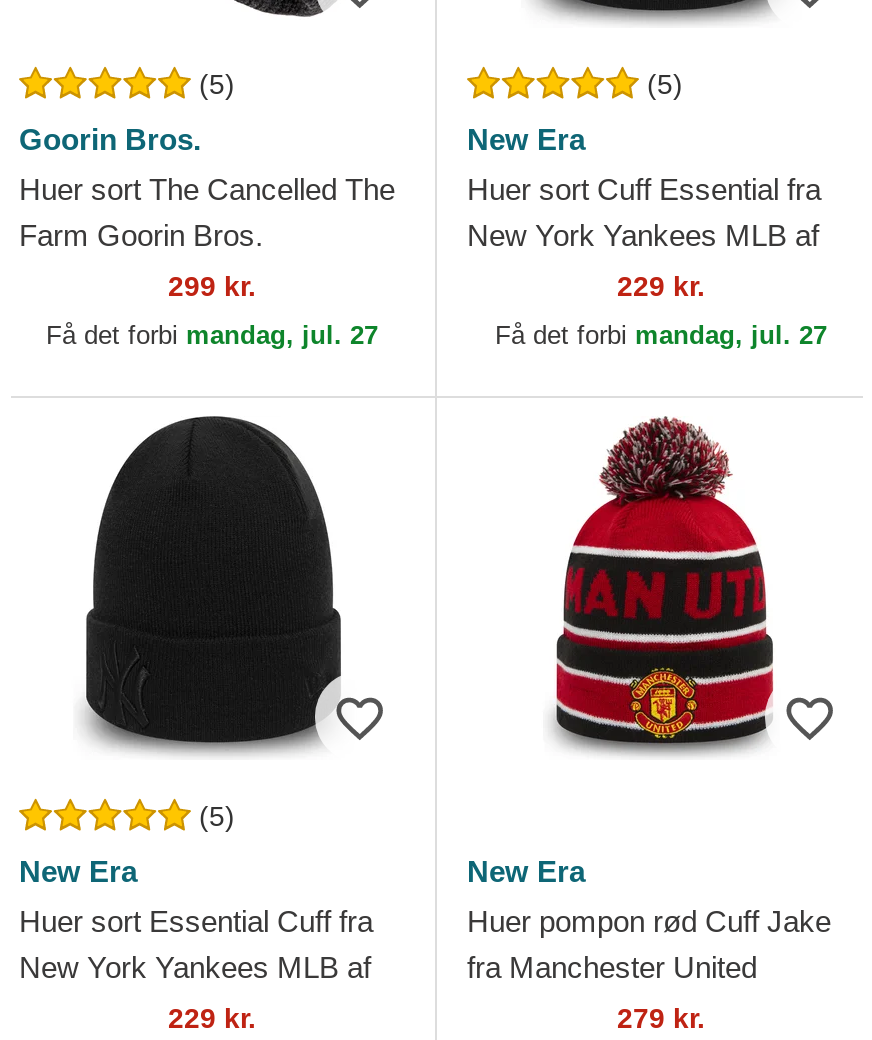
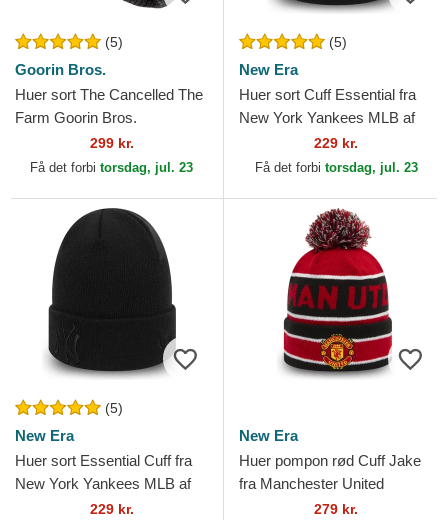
[46,320,378,350] Få det forbi mandag, jul. 27 -> [30,160,193,175] Få det forbi torsdag, jul. 23
[495,320,827,350] Få det forbi mandag, jul. 27 -> [254,160,417,175] Få det forbi torsdag, jul. 23

